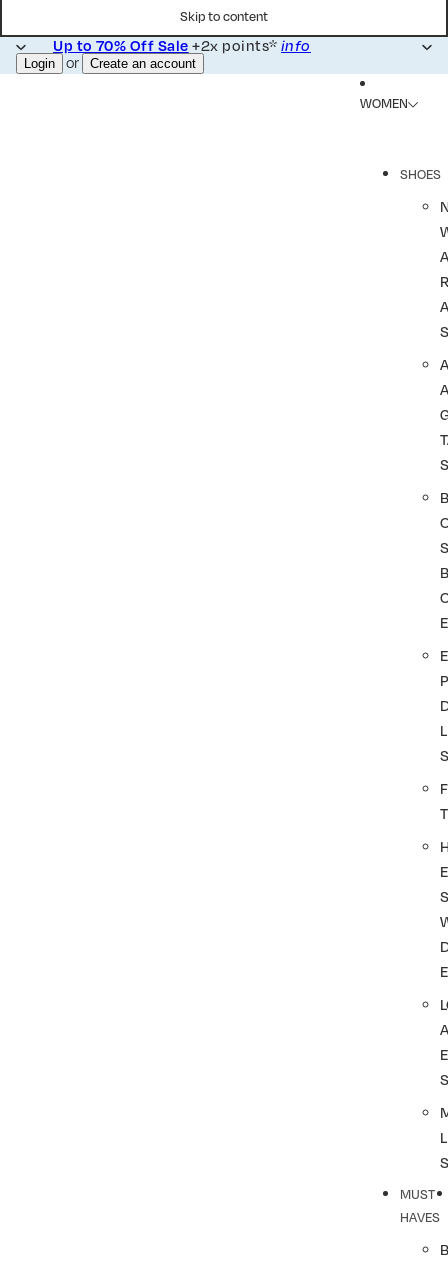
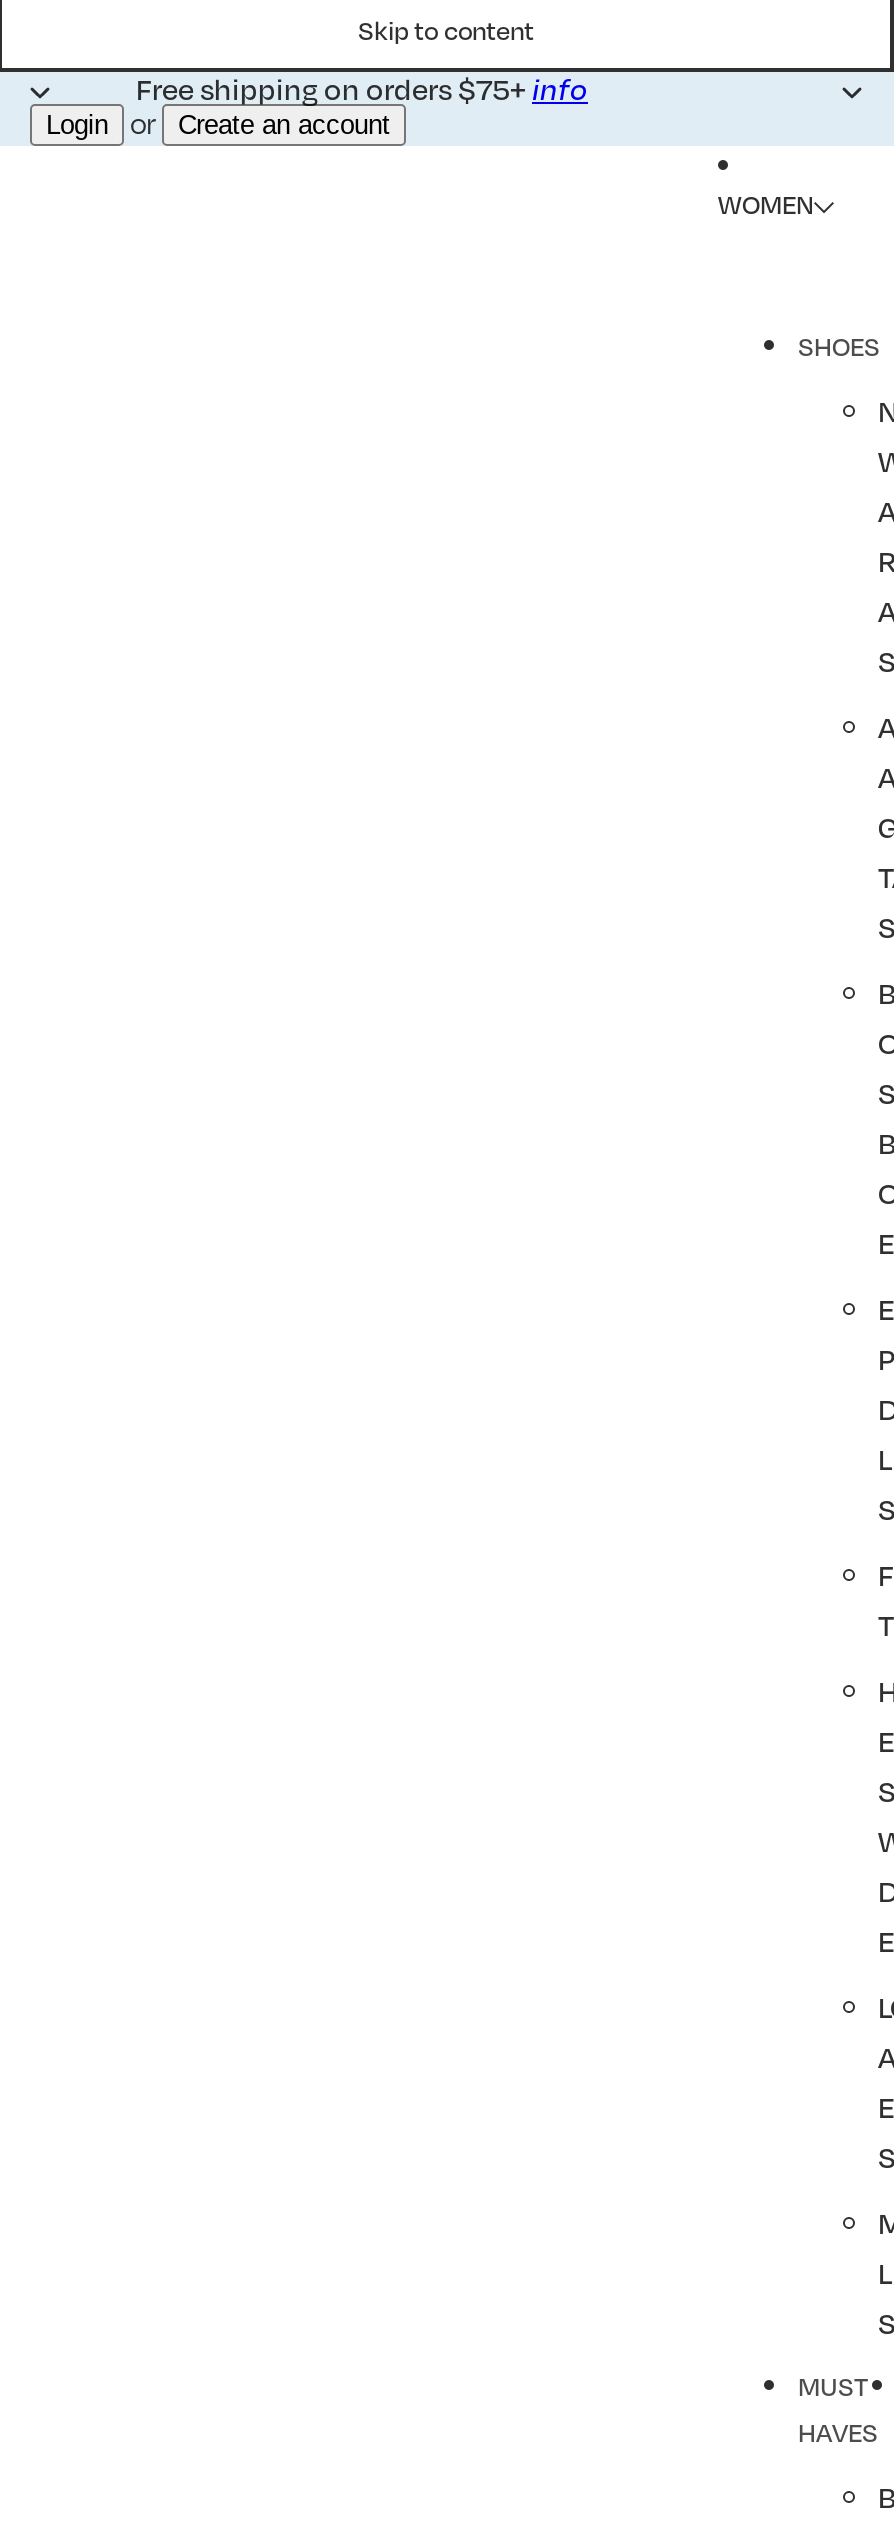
[53,36,311,54] Up to 70% Off Sale+2x points*info -> [136,70,588,106] Free shipping on orders $75+info

